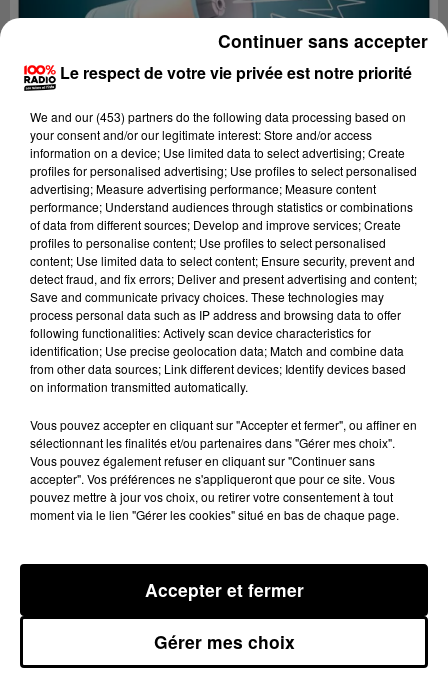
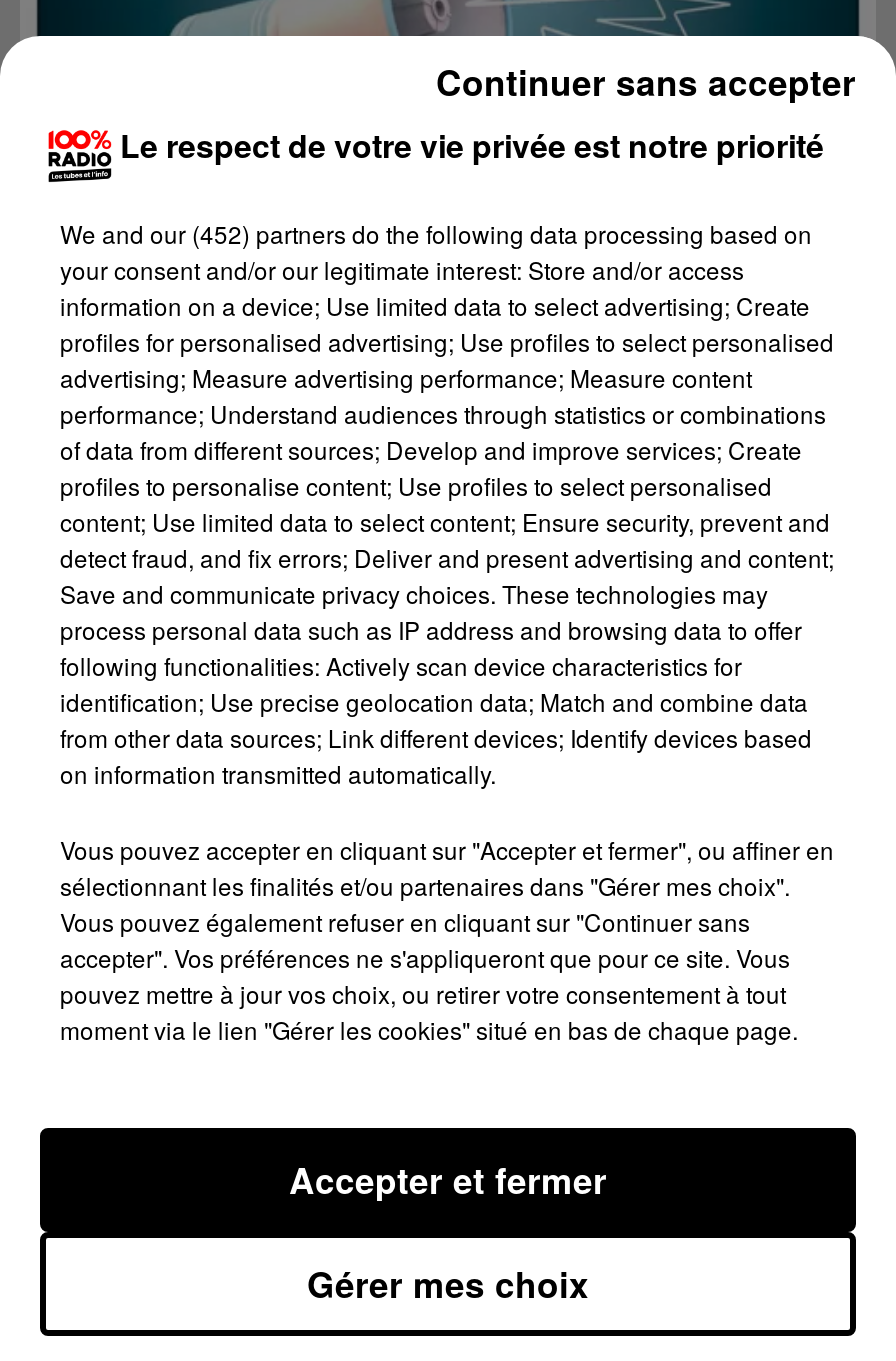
[30,108,406,125] We and our (453) partners do the following data processing based on -> [60,216,812,250] We and our (452) partners do the following data processing based on

